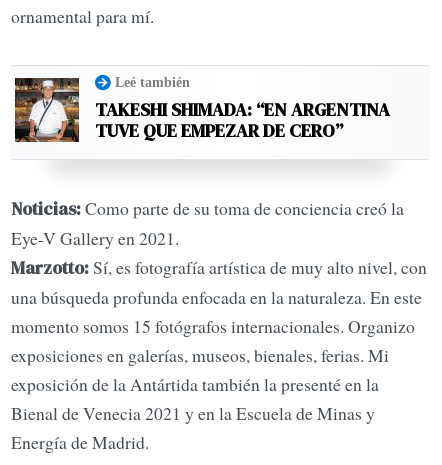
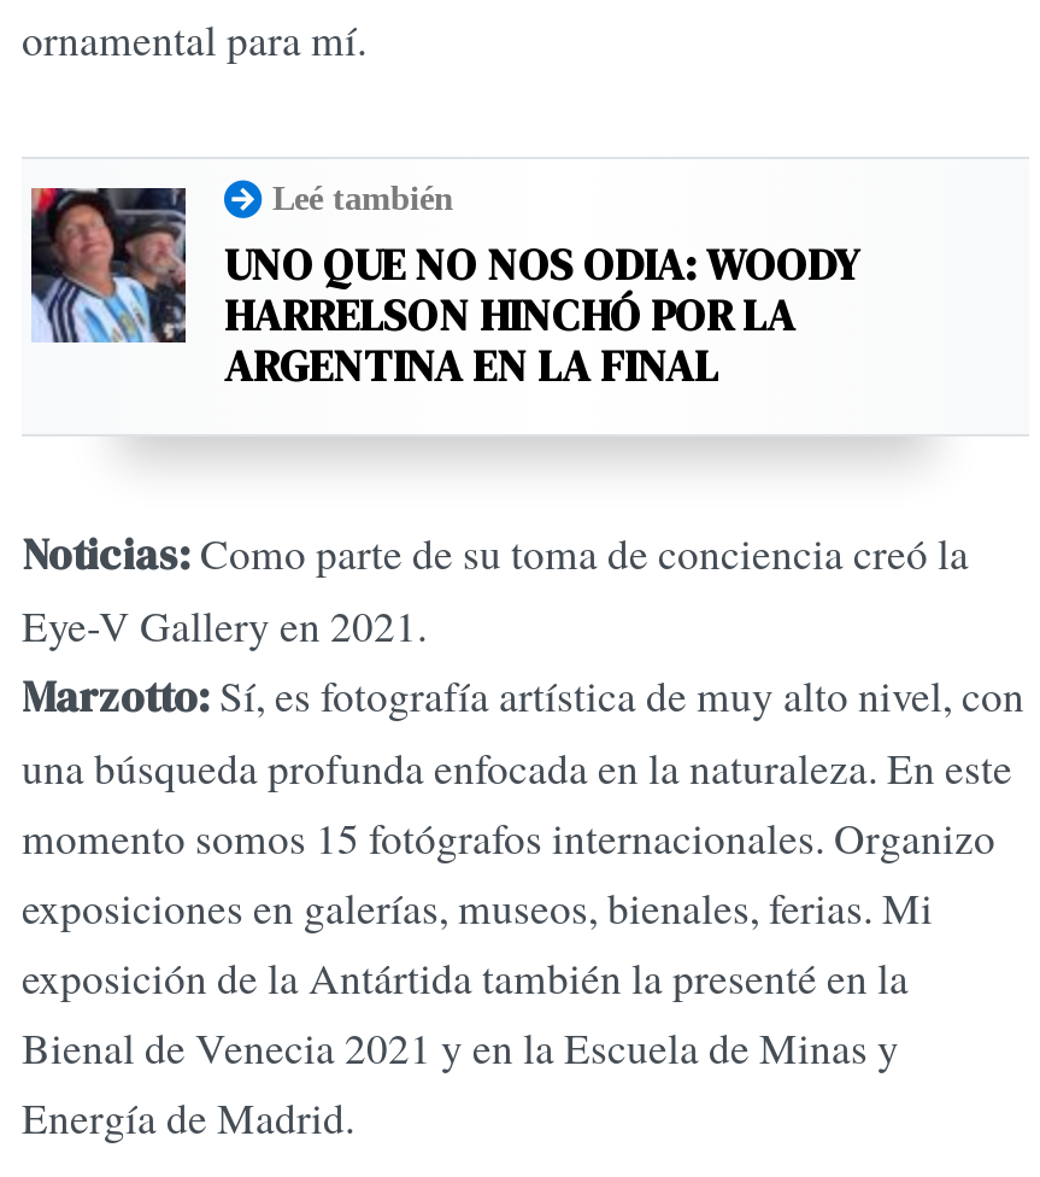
[14,77,390,143] [image] | TAKESHI SHIMADA: “EN ARGENTINA | TUVE QUE EMPEZAR DE CERO” -> [29,186,860,397] [image] | UNO QUE NO NOS ODIA: WOODY | HARRELSON HINCHÓ POR LA | ARGENTINA EN LA FINAL

